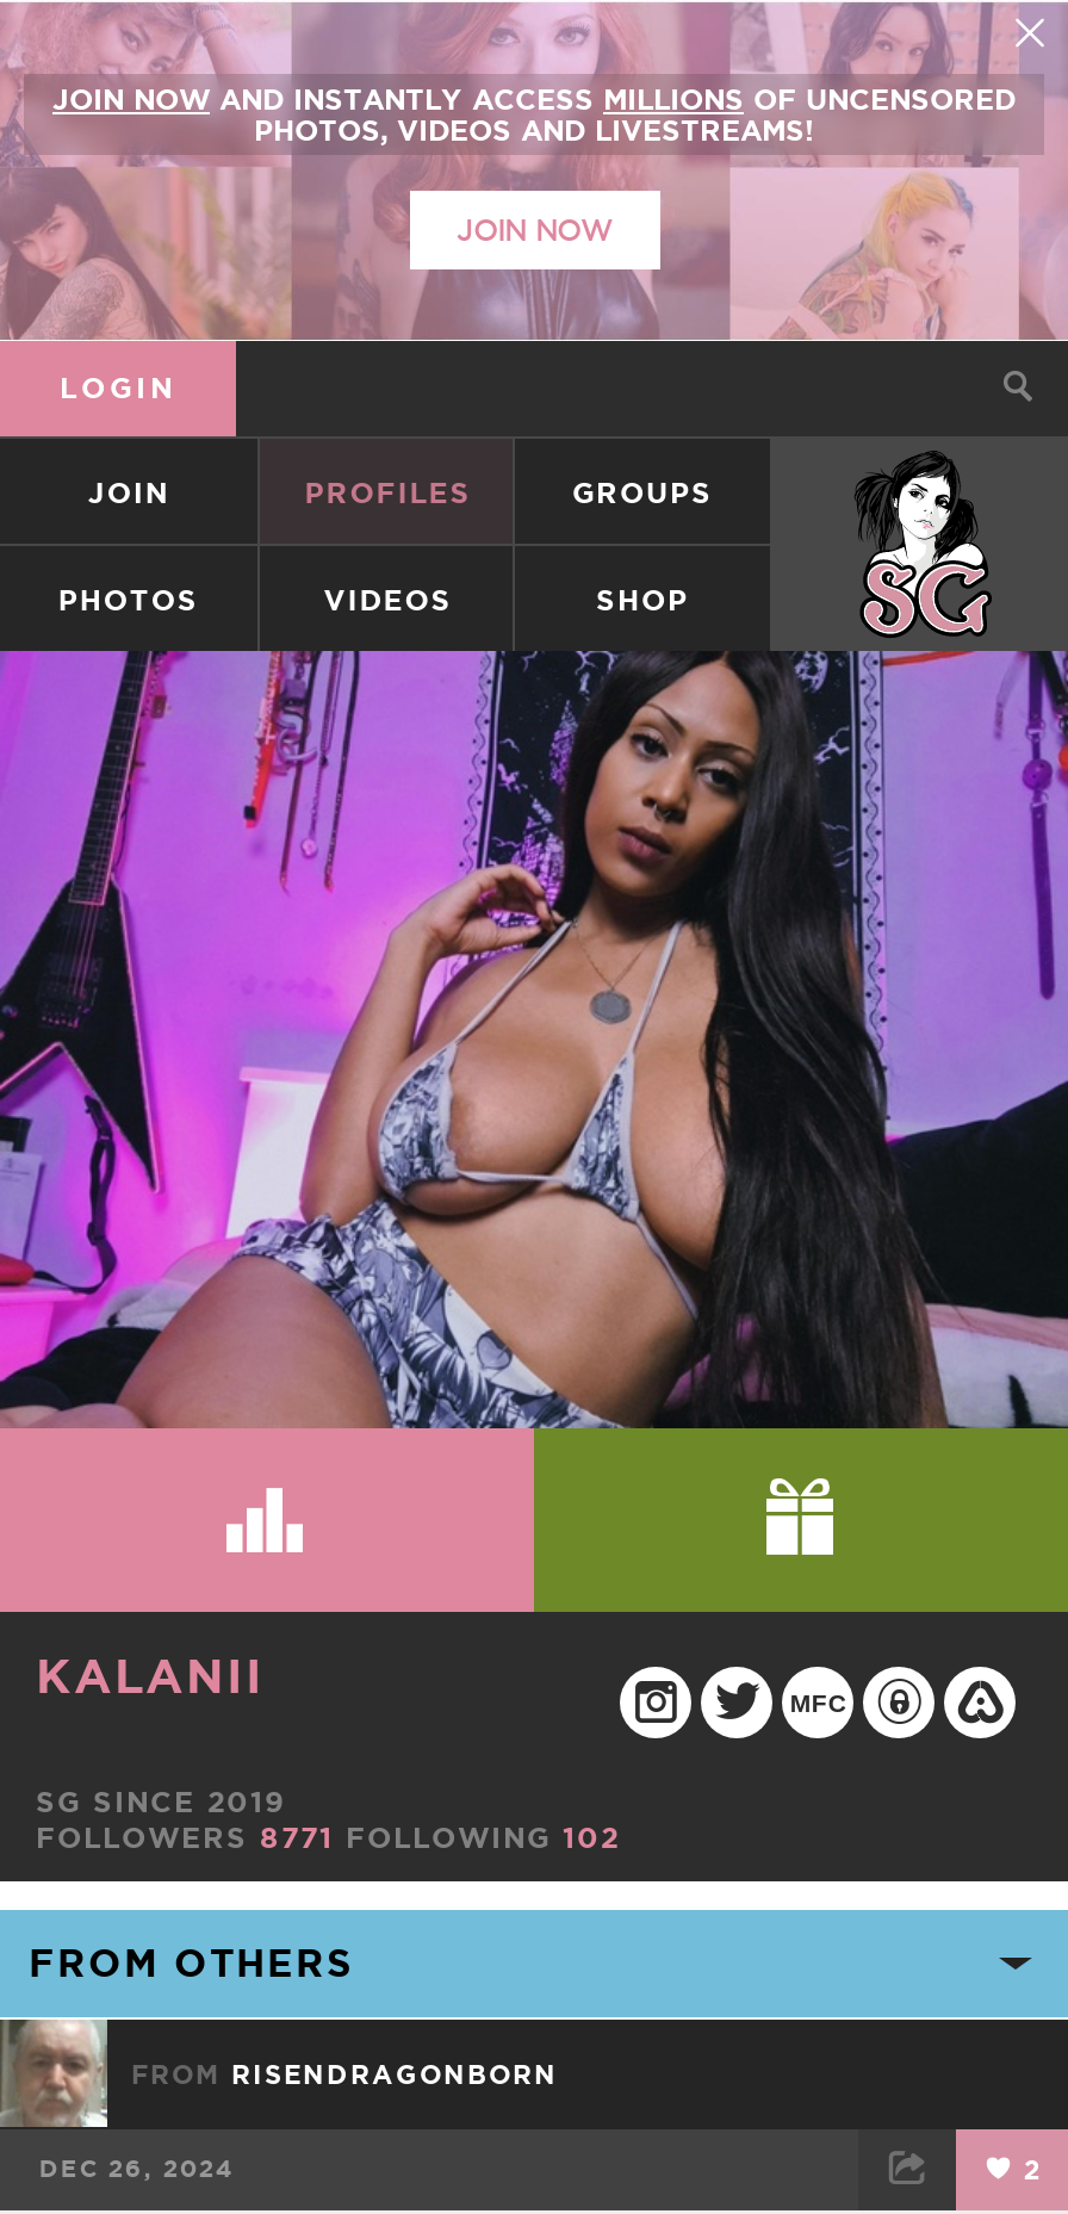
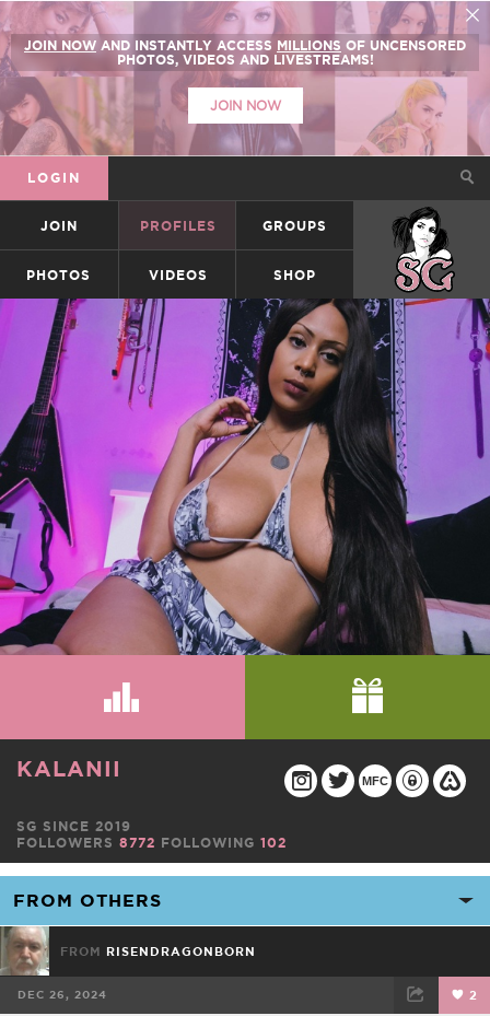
[36,1821,620,1852] FOLLOWERS 8771 FOLLOWING 102 -> [16,835,287,850] FOLLOWERS 8772 FOLLOWING 102

